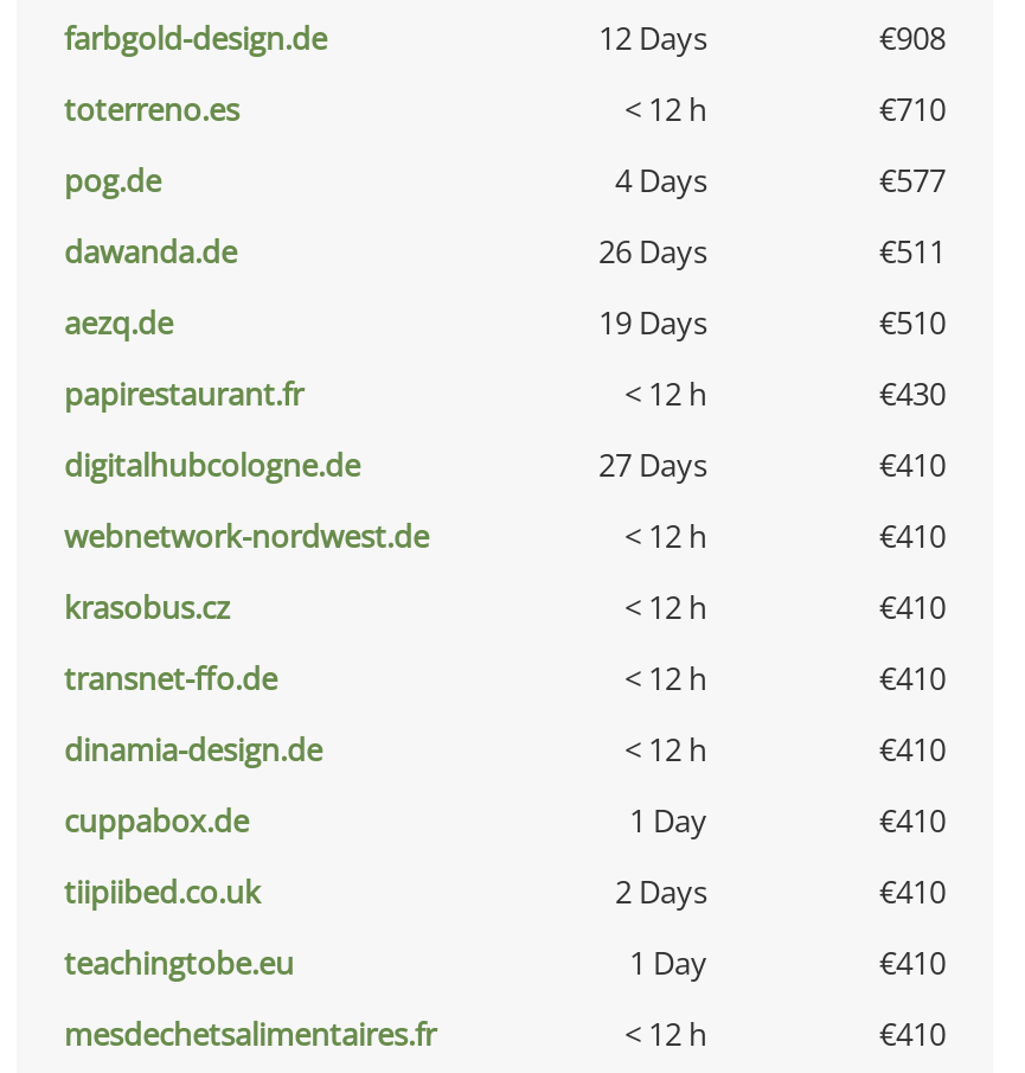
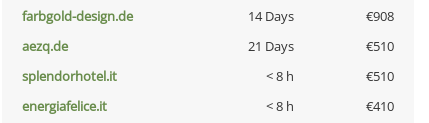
[598,17,707,59] 12 Days -> [247,7,293,25] 14 Days
[64,88,946,273] toterreno.es | < 12 h | €710 | pog.de | 4 Days | €577 | dawanda.de | 26 Days | €511 -> none
[598,301,707,344] 19 Days -> [247,37,293,55] 21 Days
[64,372,946,1055] papirestaurant.fr | < 12 h | €430 | digitalhubcologne.de | 27 Days | €410 | webnetwork-nordwest.de | < 12 h | €410 | krasobus.cz | < 12 h | €410 | transnet-ffo.de | < 12 h | €410 | dinamia-design.de | < 12 h | €410 | cuppabox.de | 1 Day | €410 | tiipiibed.co.uk | 2 Days | €410 | teachingtobe.eu | 1 Day | €410 | mesdechetsalimentaires.fr | < 12 h -> [22,67,394,115] splendorhotel.it | < 8 h | €510 | energiafelice.it | < 8 h

